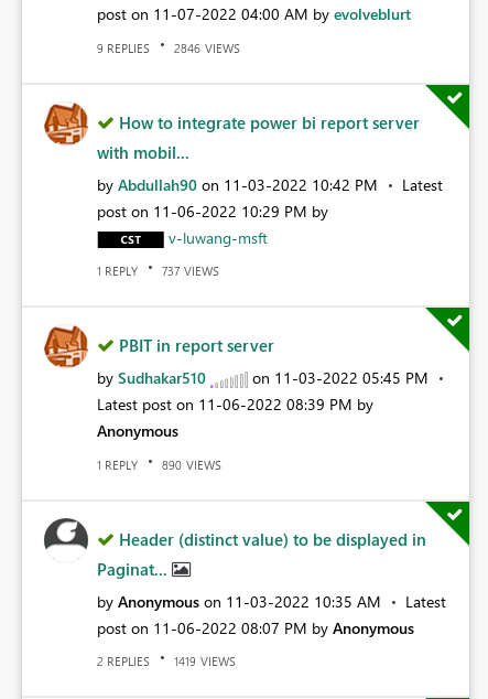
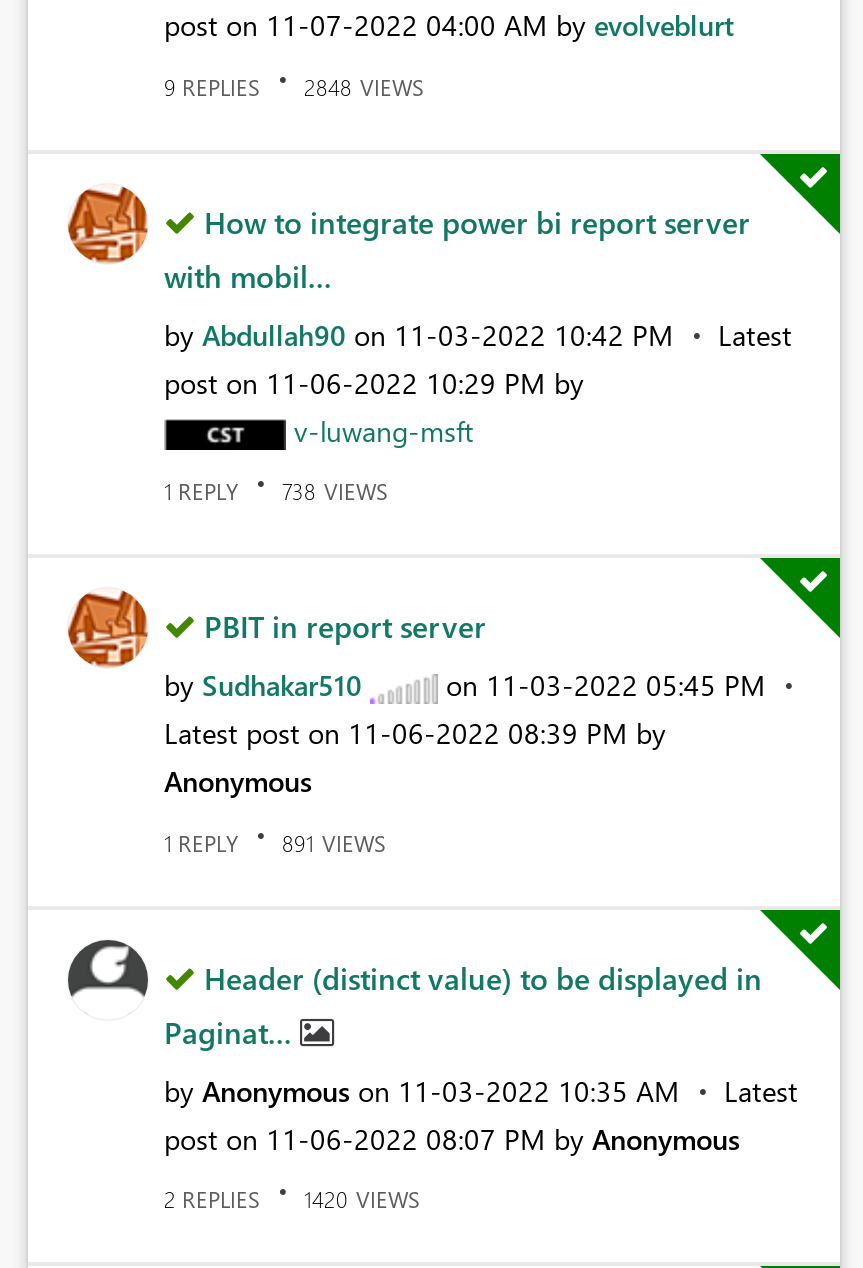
[97,40,240,56] 9 REPLIES 2846 VIEWS -> [164,72,424,102] 9 REPLIES 2848 VIEWS
[97,263,219,279] 1 REPLY 737 VIEWS -> [164,477,388,507] 1 REPLY 738 VIEWS
[97,456,221,473] 1 REPLY 890 VIEWS -> [164,828,386,858] 1 REPLY 891 VIEWS
[97,653,236,670] 2 REPLIES 1419 VIEWS -> [164,1185,420,1215] 2 REPLIES 1420 VIEWS

